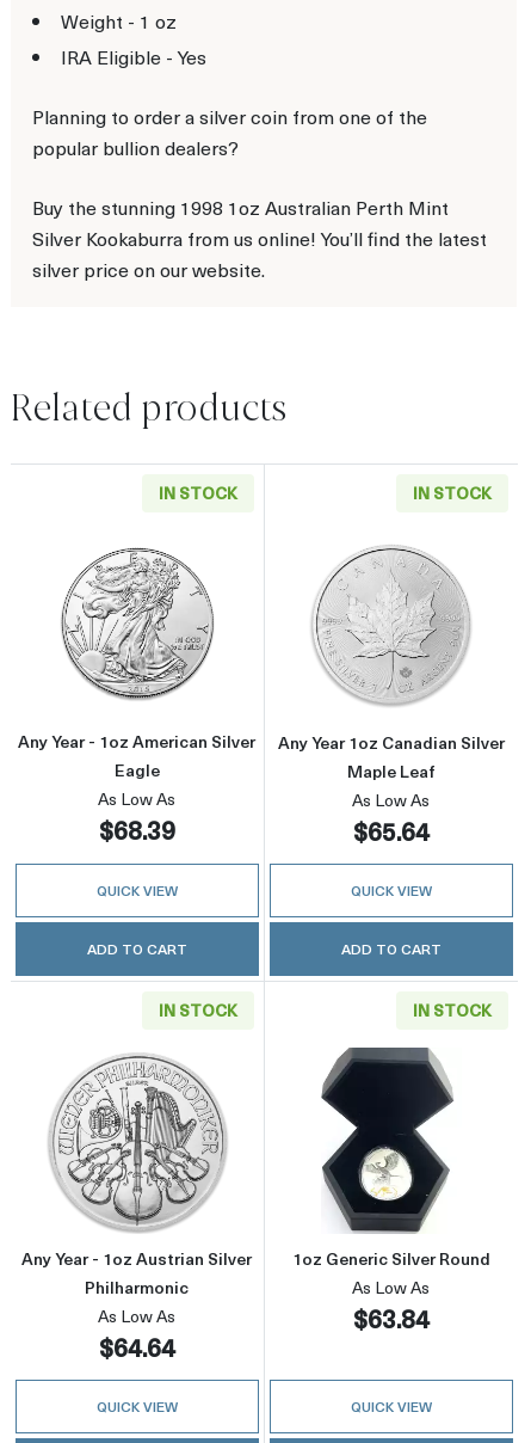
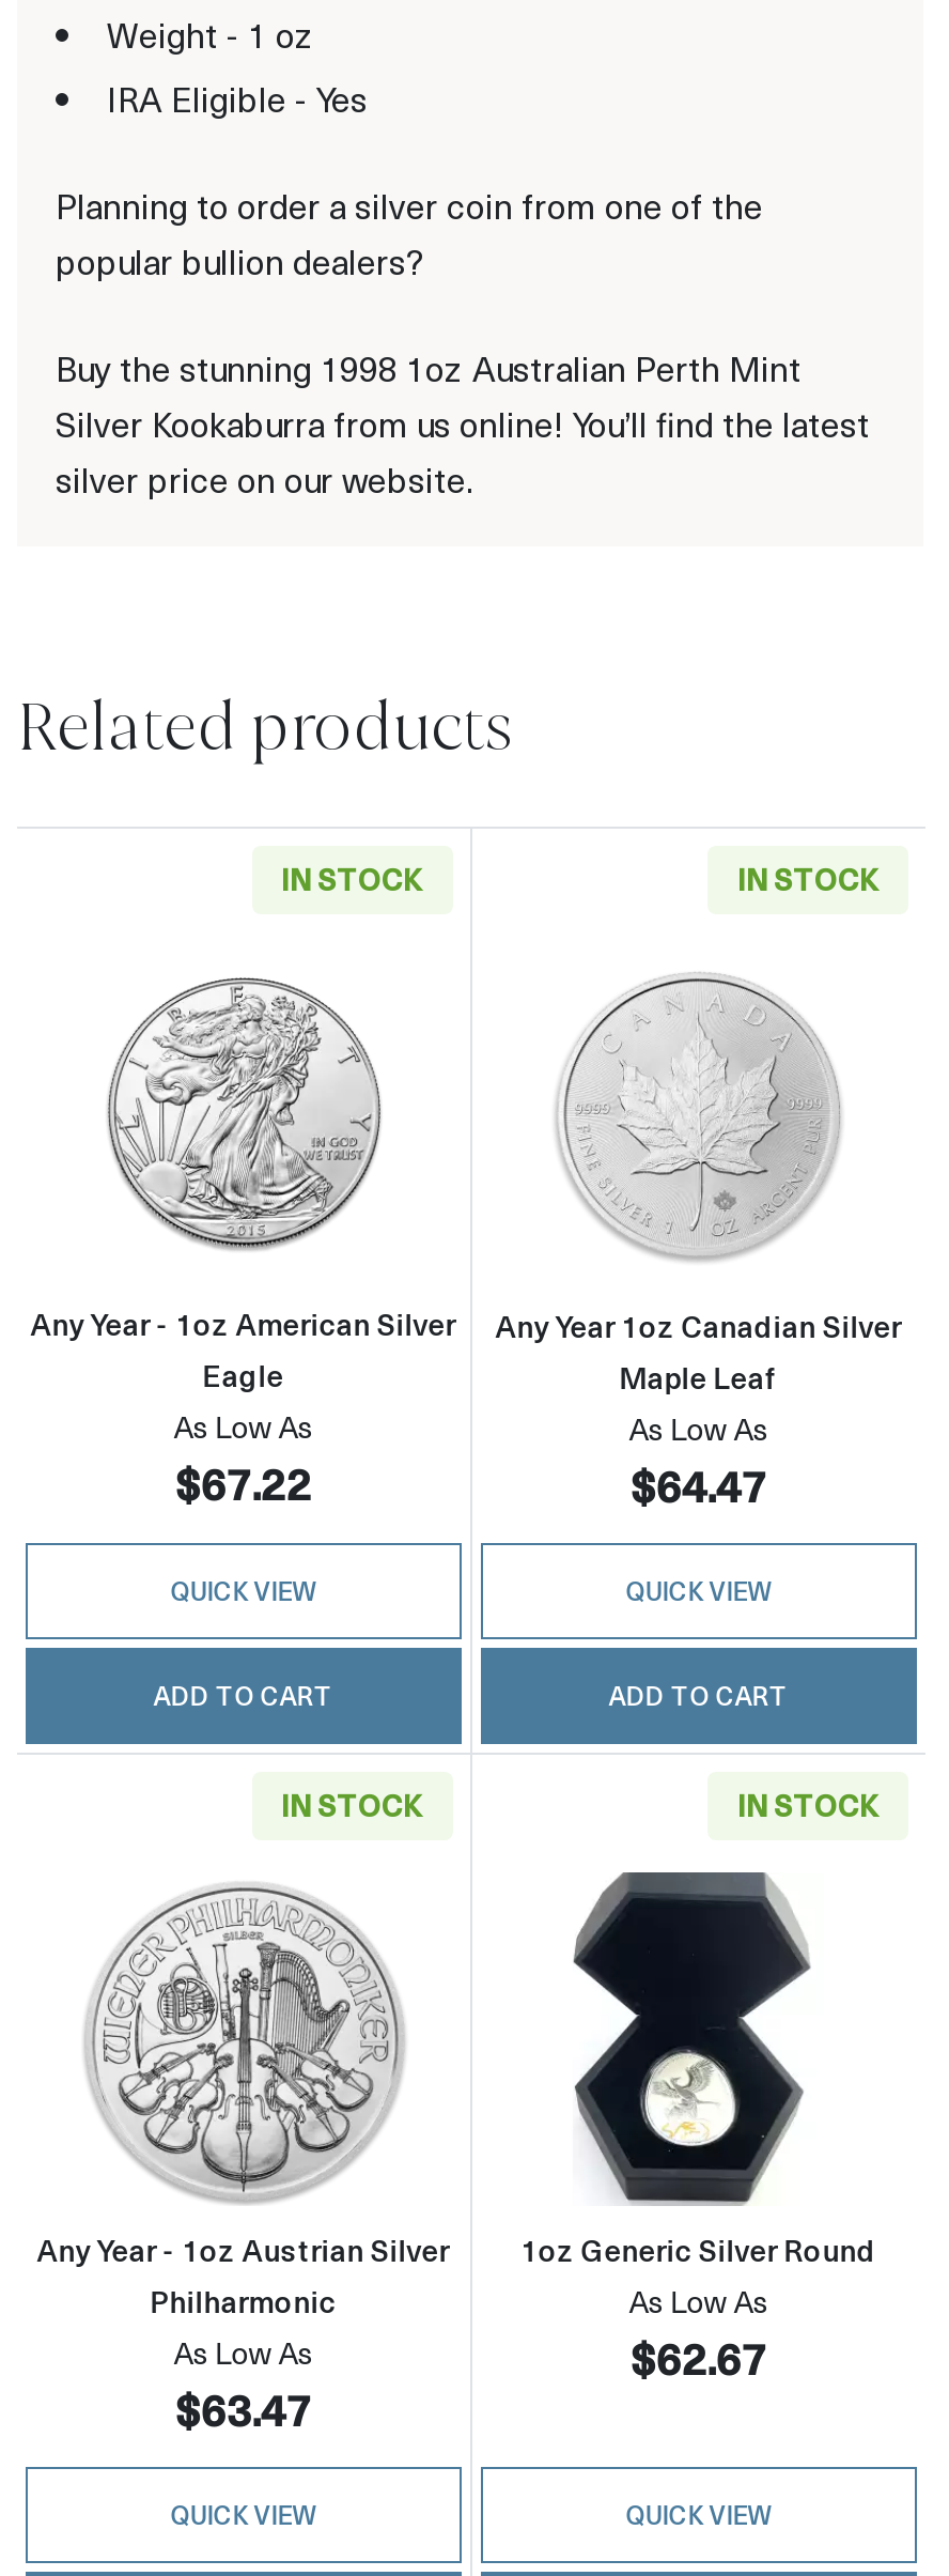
[99,813,175,845] $68.39 -> [175,1453,312,1511] $67.22
[353,814,429,846] $65.64 -> [630,1454,767,1512] $64.47
[353,1303,429,1335] $63.84 -> [630,2329,767,2387] $62.67
[99,1330,175,1363] $64.64 -> [175,2379,312,2436] $63.47

